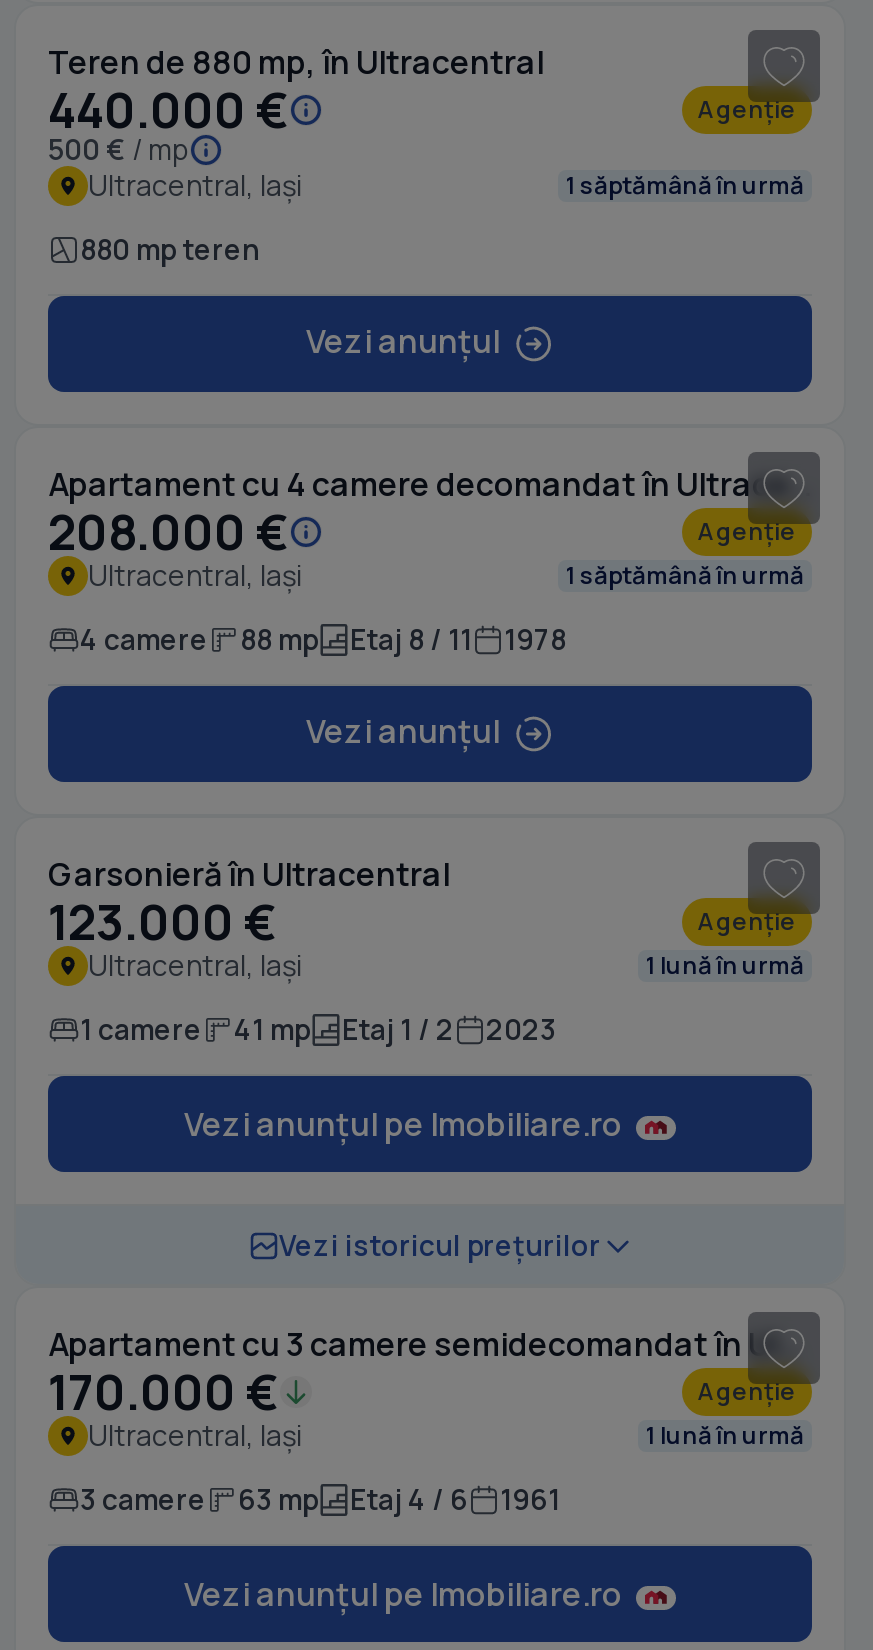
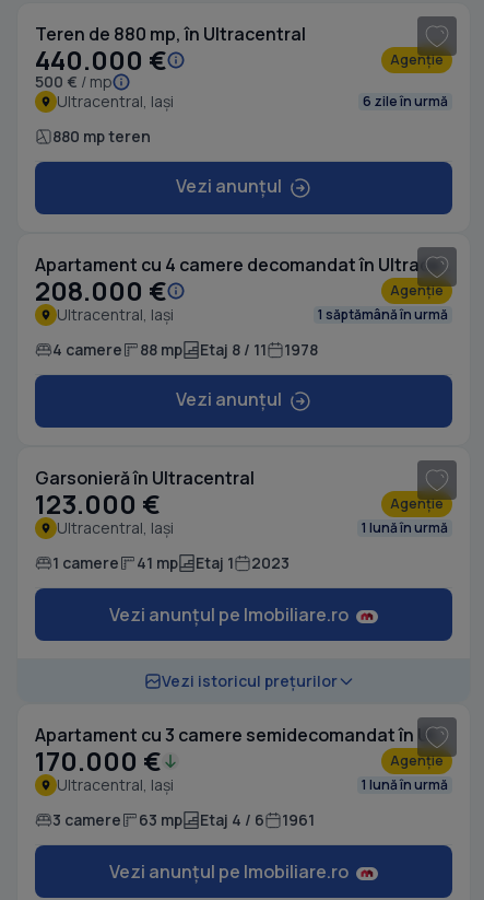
[566,168,804,202] 1 săptămână în urmă -> [363,92,448,110] 6 zile în urmă
[80,1010,556,1048] 1 camere 41 mp Etaj 1 / 2 2023 -> [52,552,290,573] 1 camere 41 mp Etaj 1 2023

